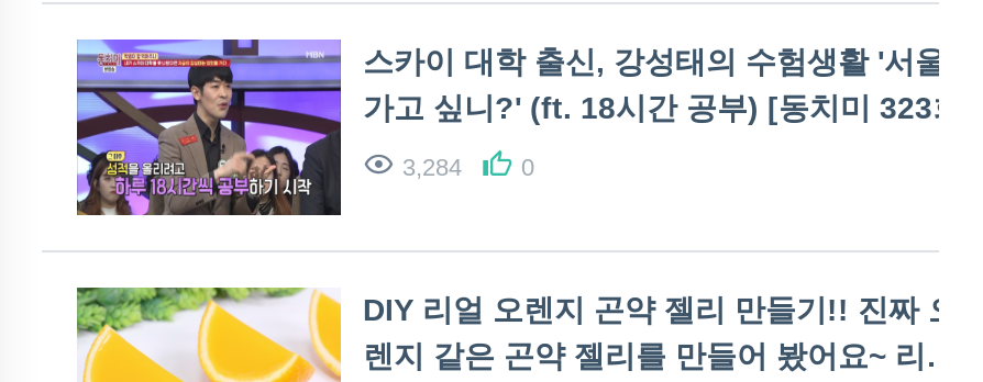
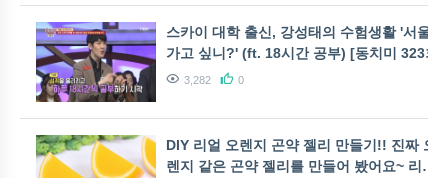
[402,154,462,180] 3,284 -> [184,74,211,86] 3,282

